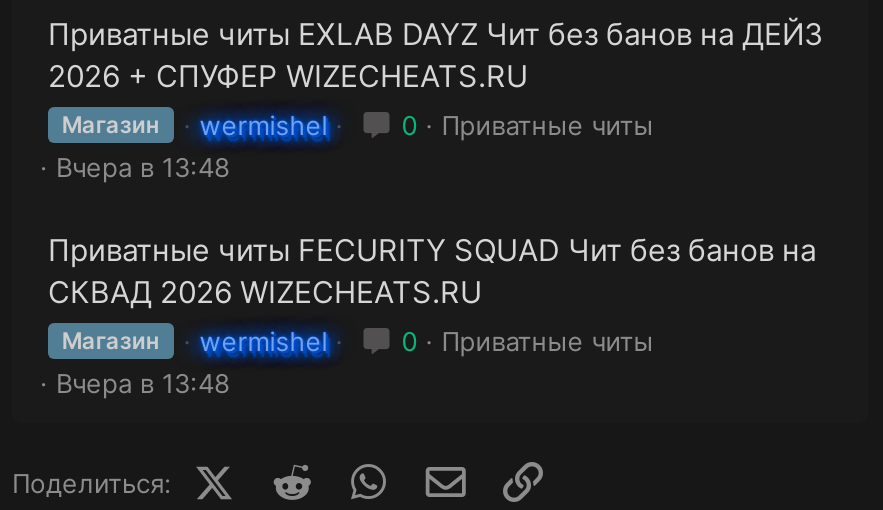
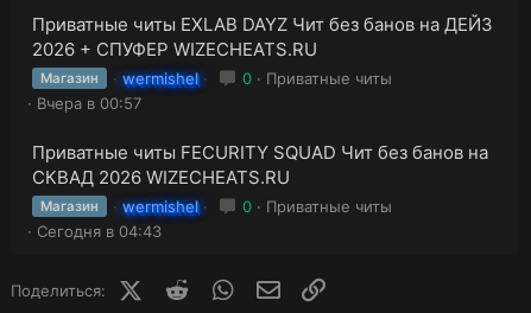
[56,152,230,184] Вчера в 13:48 -> [37,94,141,113] Вчера в 00:57
[56,368,230,400] Вчера в 13:48 -> [37,222,162,241] Сегодня в 04:43

